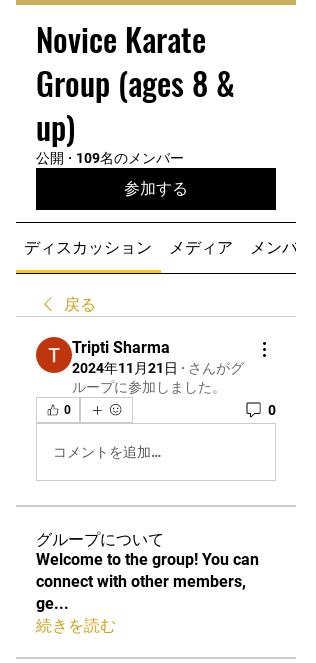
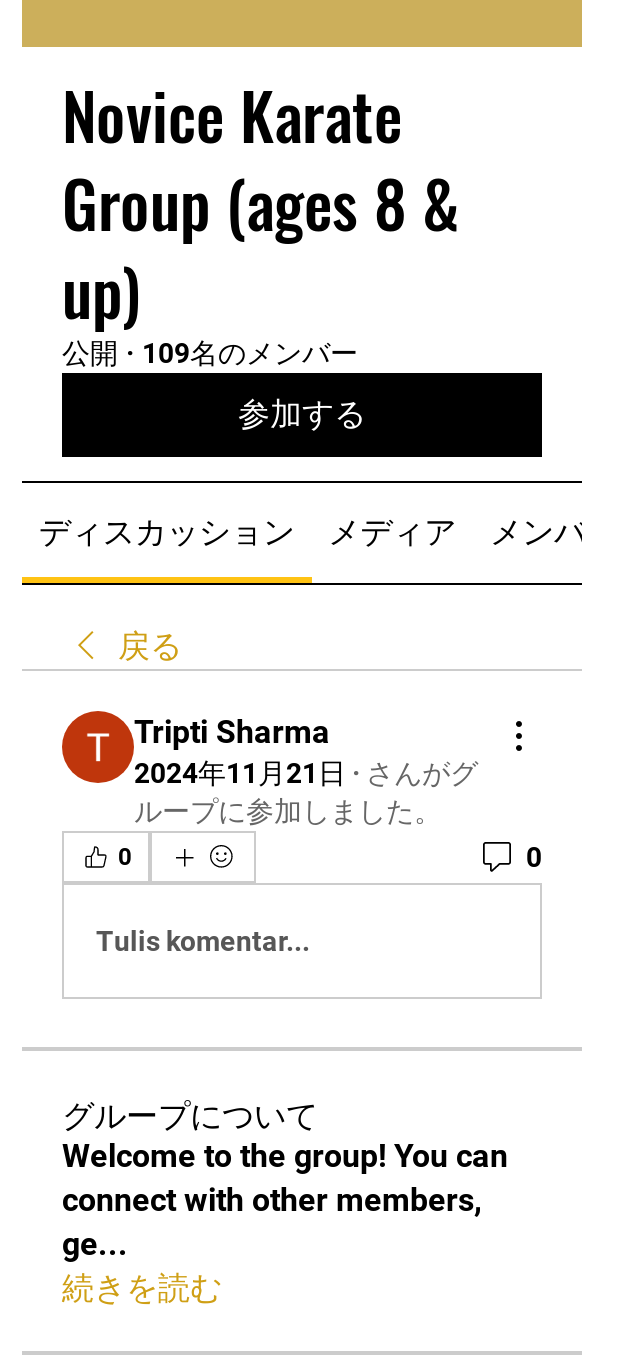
[53,443,161,459] コメントを追加… -> [96,924,310,956] Tulis komentar...

